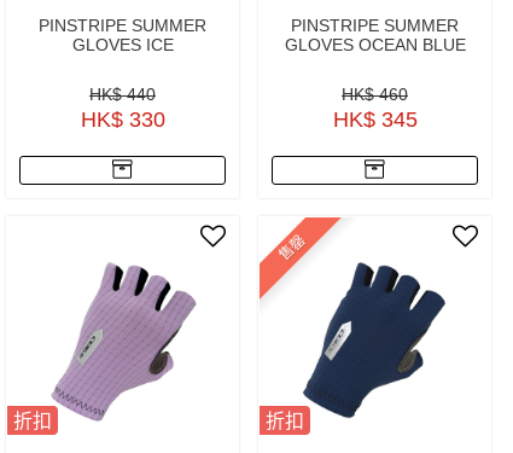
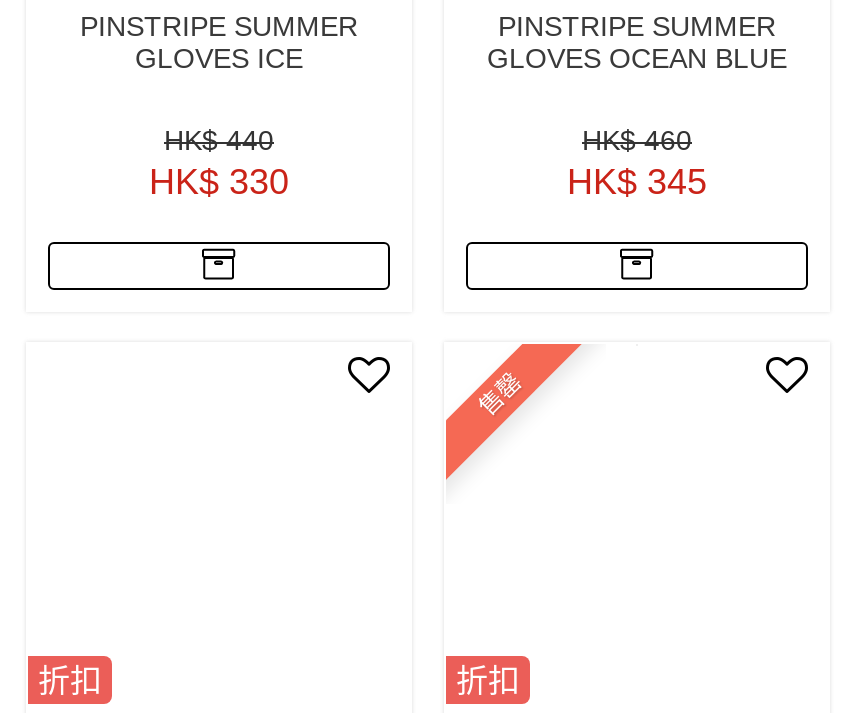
[51,262,197,422] [image] -> none
[302,261,447,419] [image] -> none

